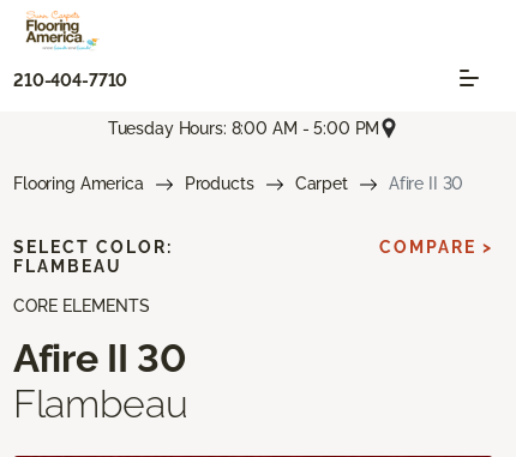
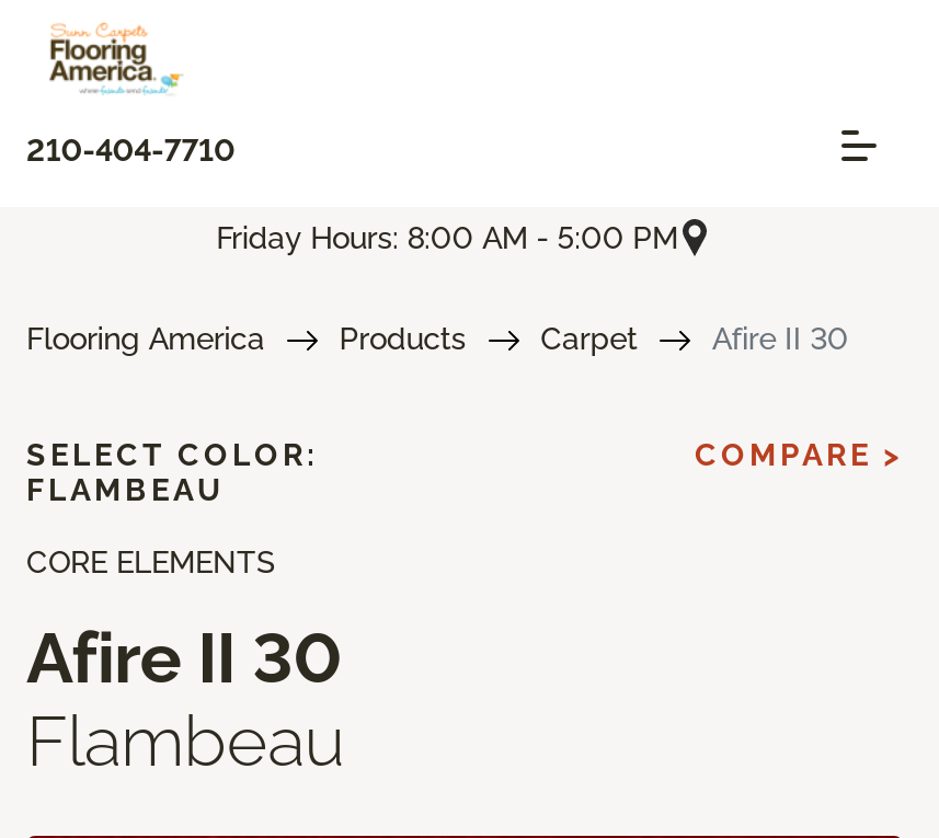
[108,118,380,138] Tuesday Hours: 8:00 AM - 5:00 PM -> [216,220,678,255] Friday Hours: 8:00 AM - 5:00 PM

